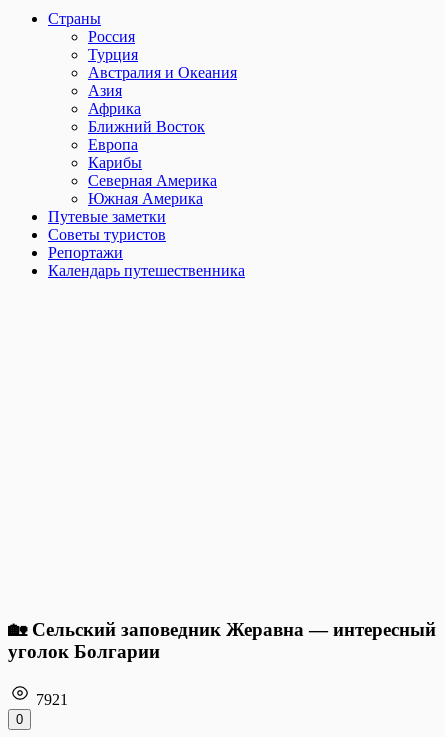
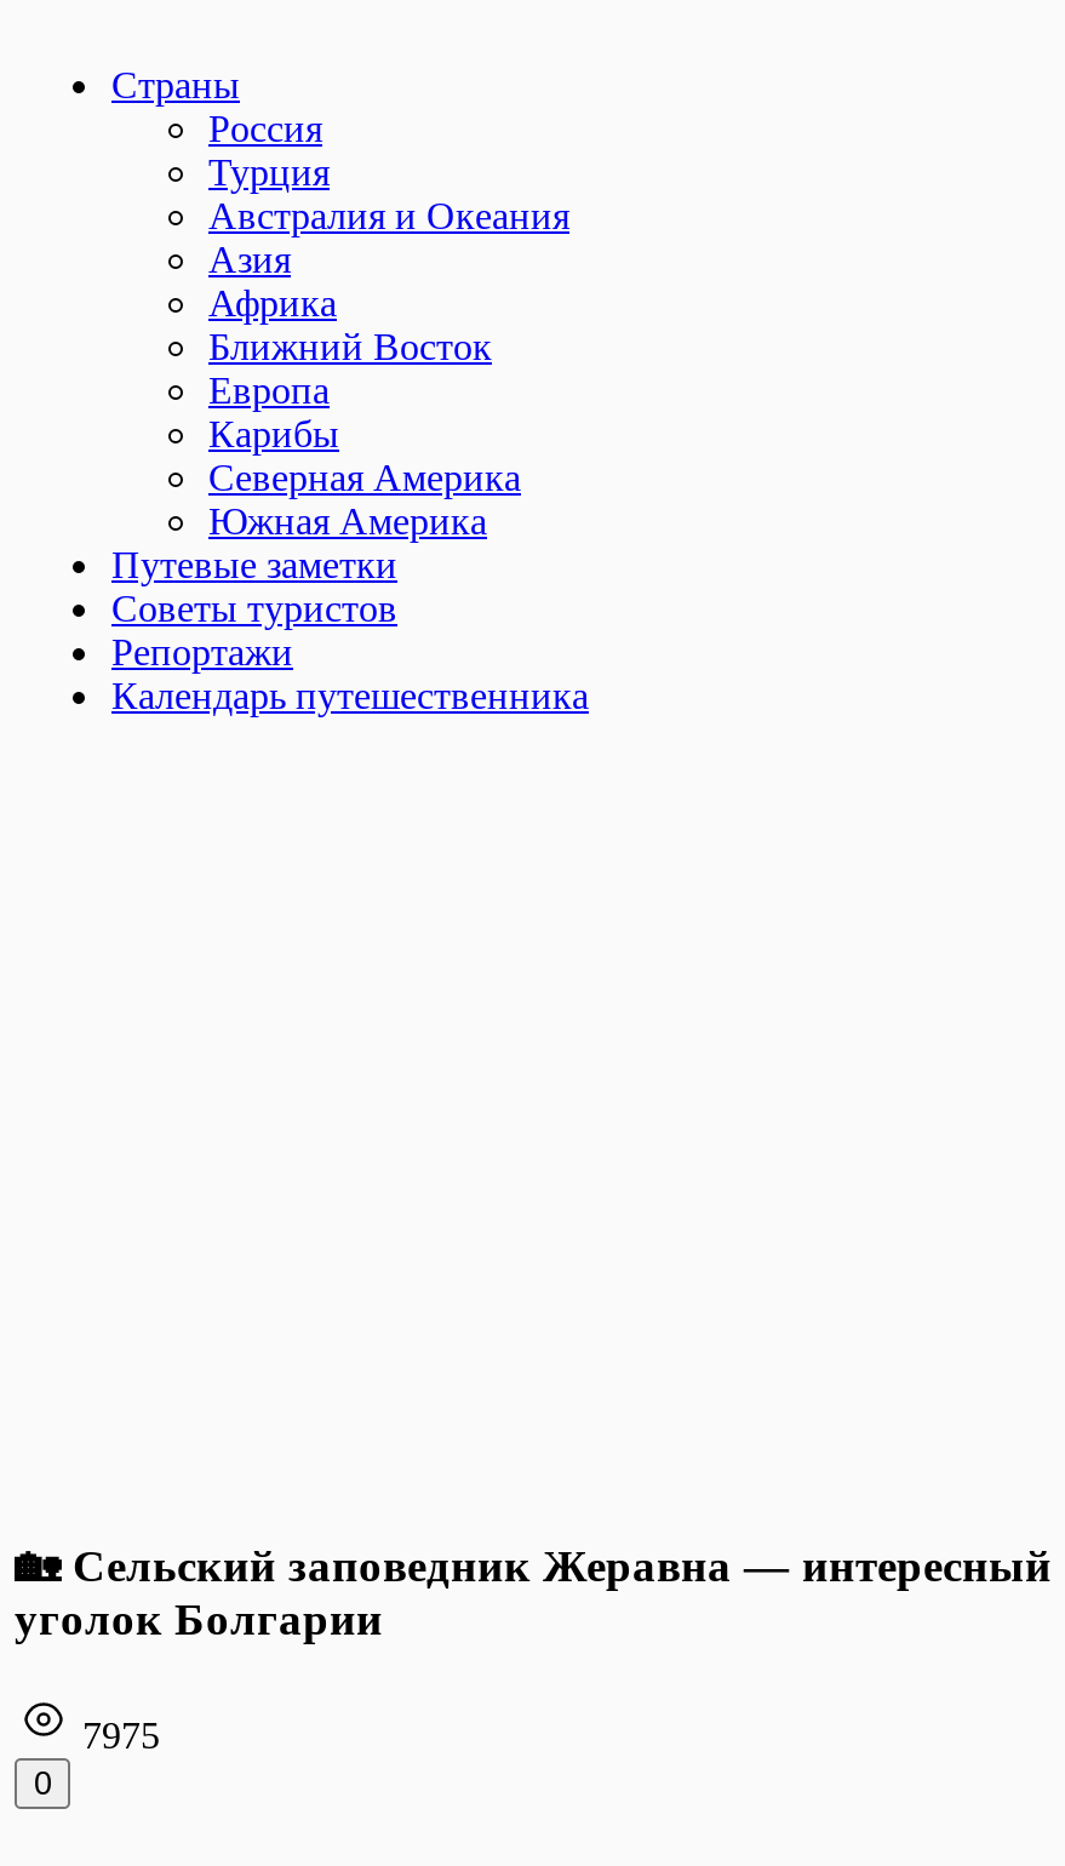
[36,691,68,708] 7921 -> [82,1716,160,1757] 7975

